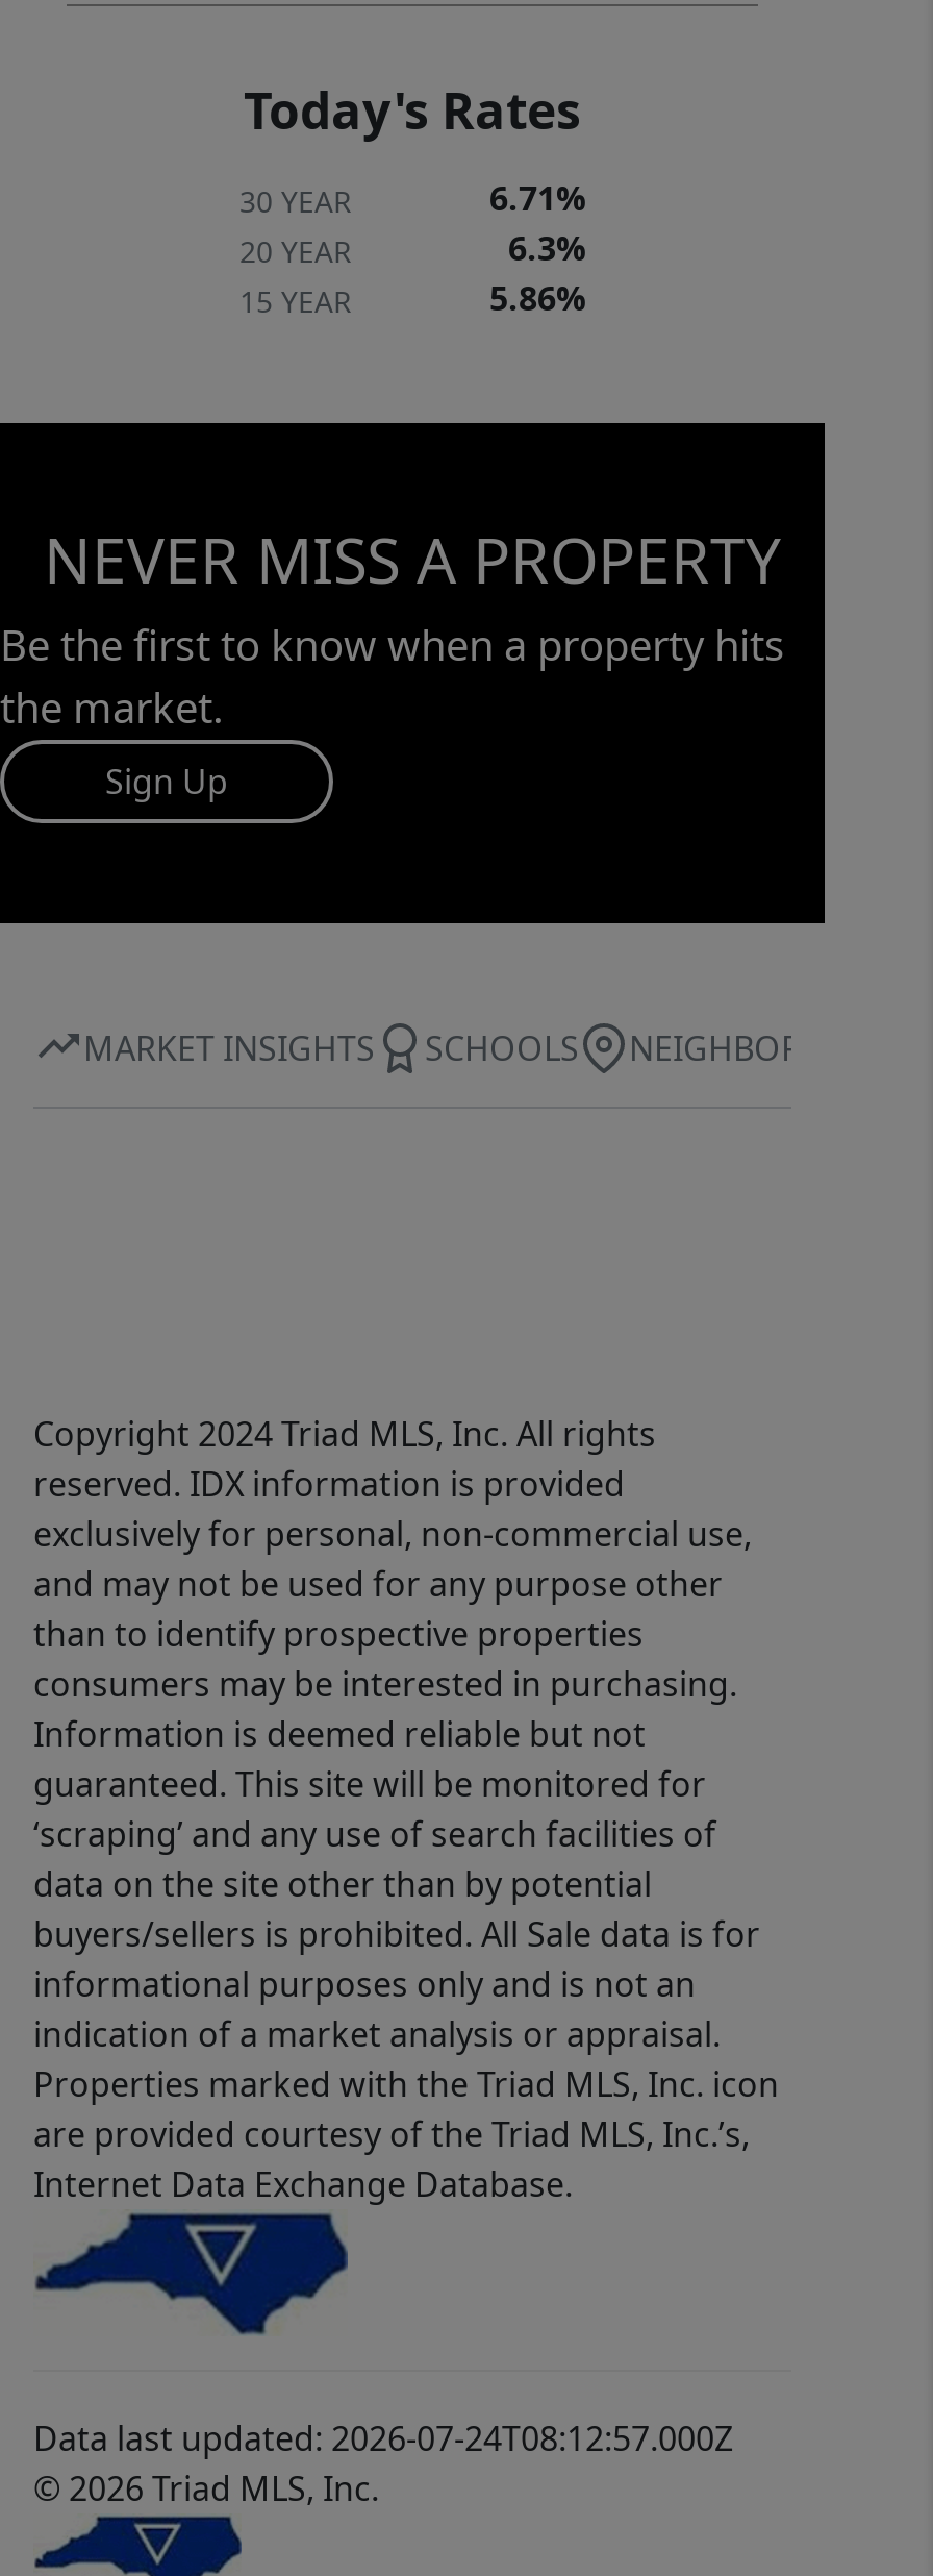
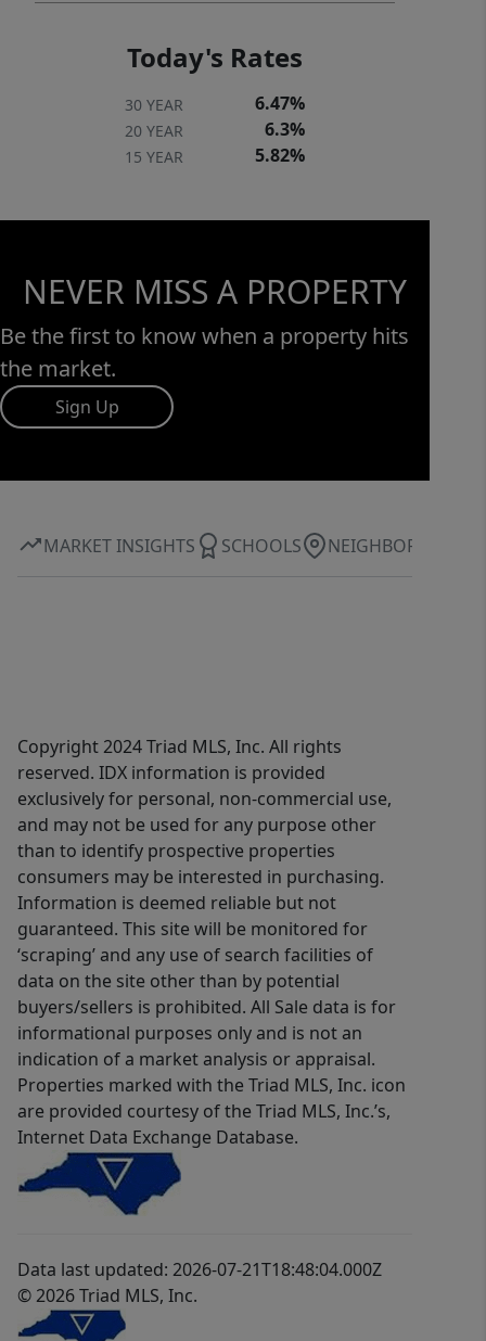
[489,175,585,221] 6.71% -> [255,91,305,115] 6.47%
[489,276,585,321] 5.86% -> [255,143,305,167] 5.82%
[33,2416,733,2462] Data last updated: 2026-07-24T08:12:57.000Z -> [17,1258,382,1282] Data last updated: 2026-07-21T18:48:04.000Z

